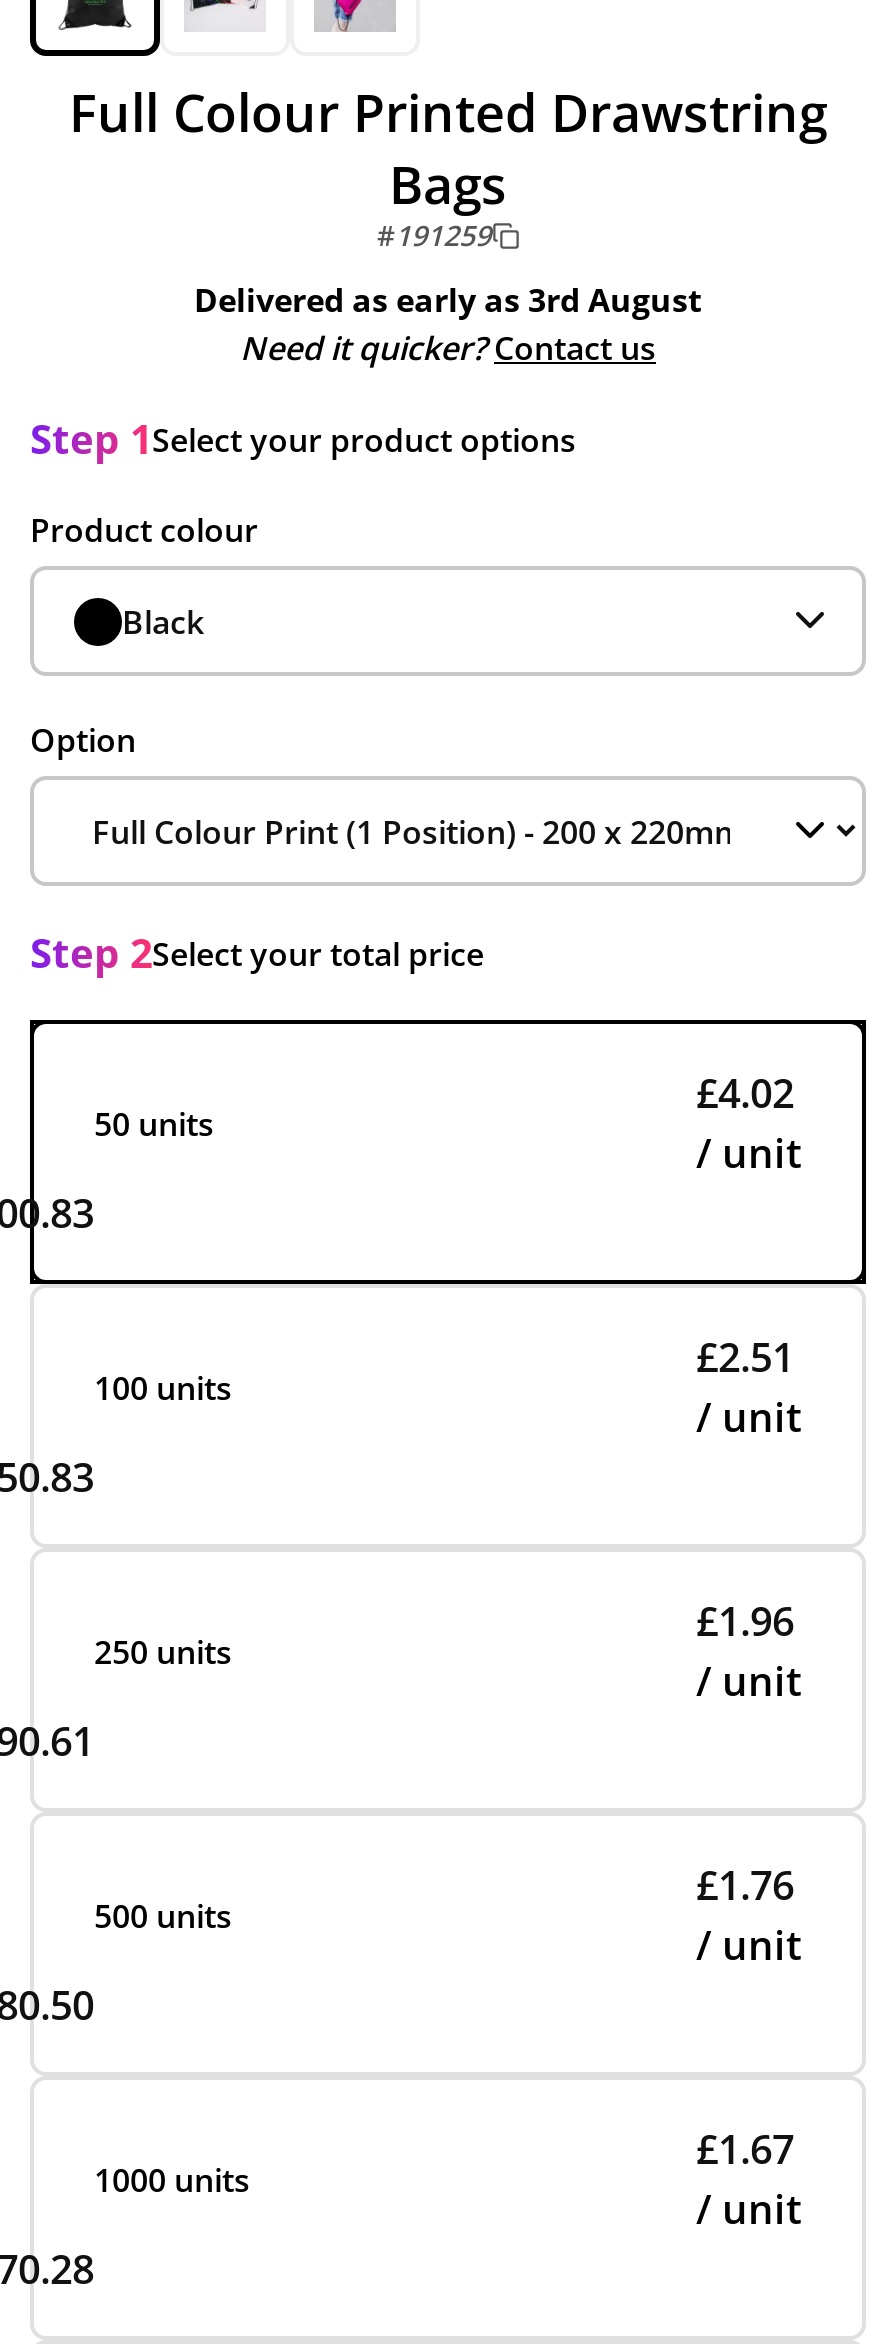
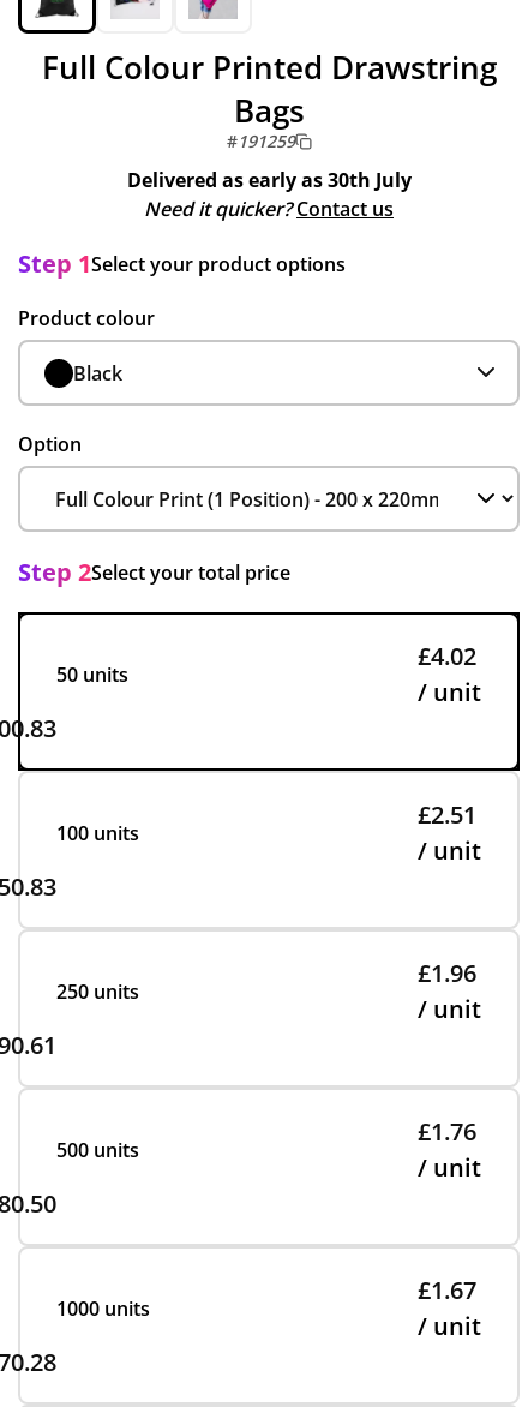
[194,278,702,322] Delivered as early as 3rd August -> [127,167,411,193] Delivered as early as 30th July

